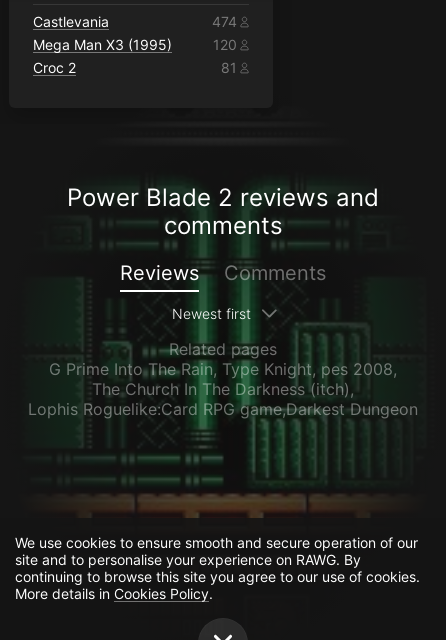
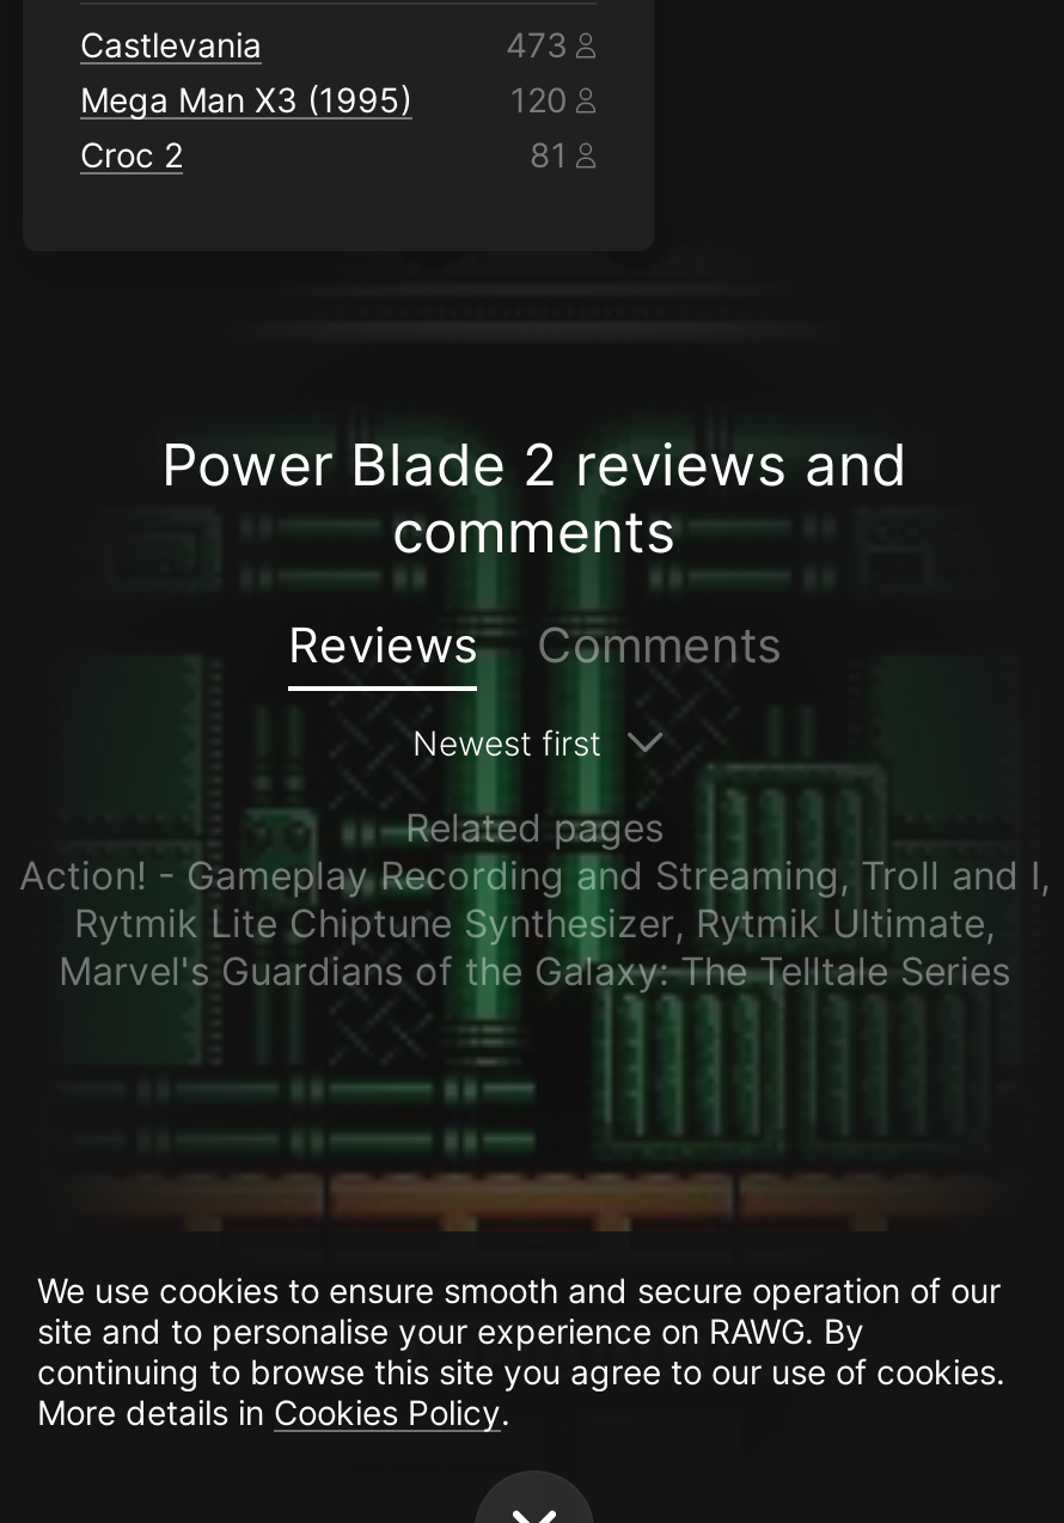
[212,13,237,30] 474 -> [506,24,568,65] 473
[28,359,418,419] G Prime Into The Rain, Type Knight, pes 2008, | The Church In The Darkness (itch), | Lophis Roguelike:Card RPG game,Darkest Dungeon -> [19,851,1050,995] Action! - Gameplay Recording and Streaming, Troll and I, | Rytmik Lite Chiptune Synthesizer, Rytmik Ultimate, | Marvel's Guardians of the Galaxy: The Telltale Series

